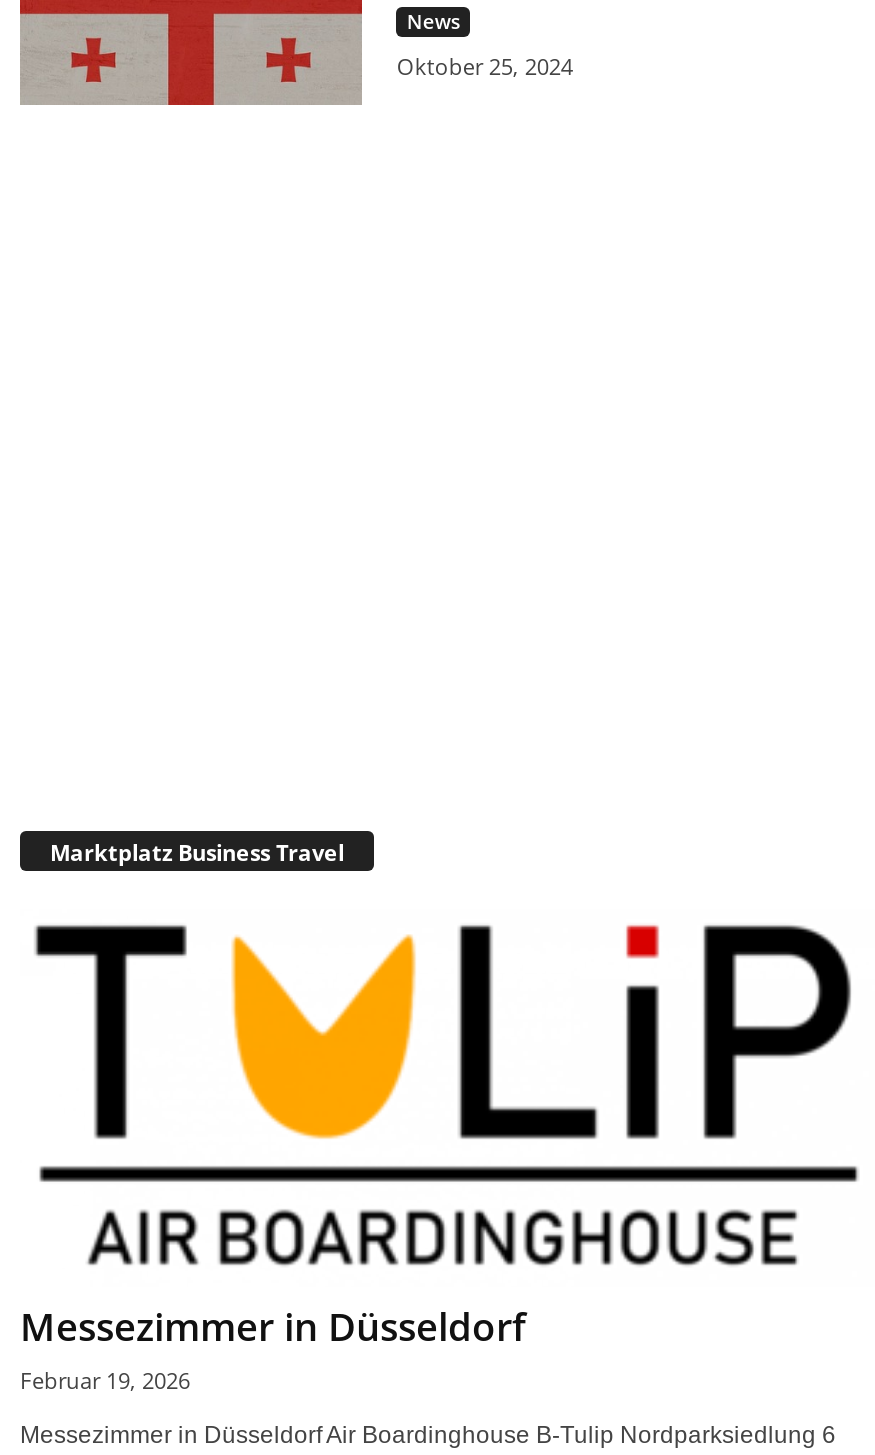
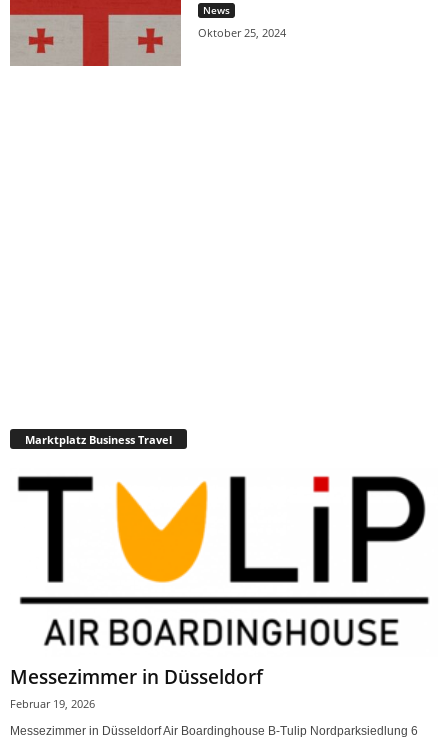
[20,12,170,84] [image] -> [9,7,84,55] [image]
[212,12,362,84] [image] -> [107,7,182,55] [image]

